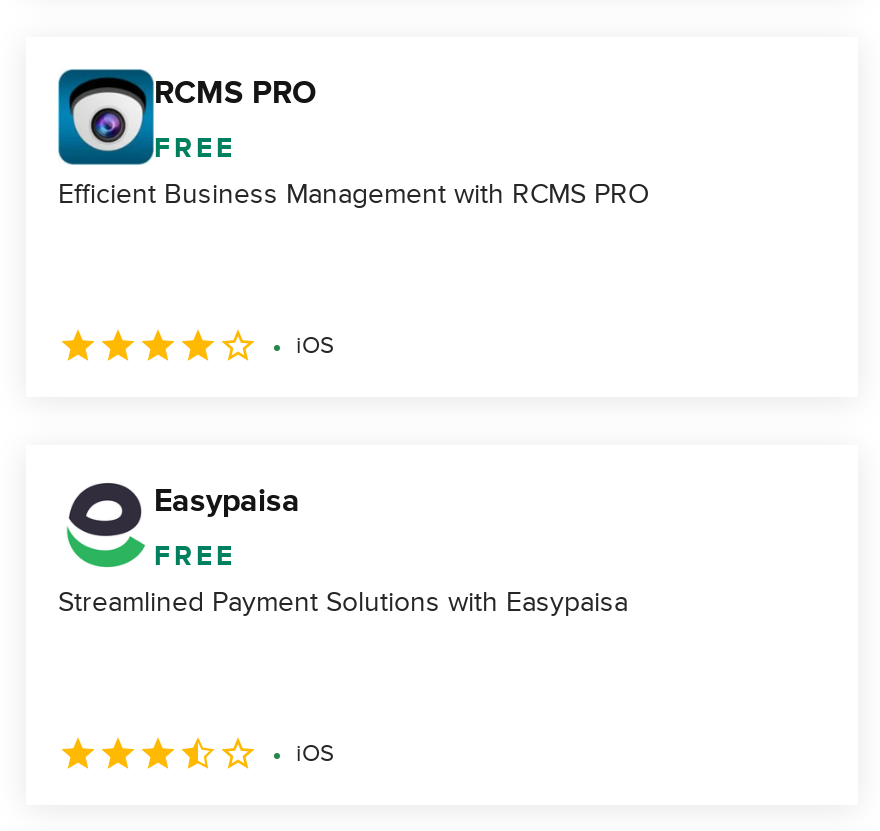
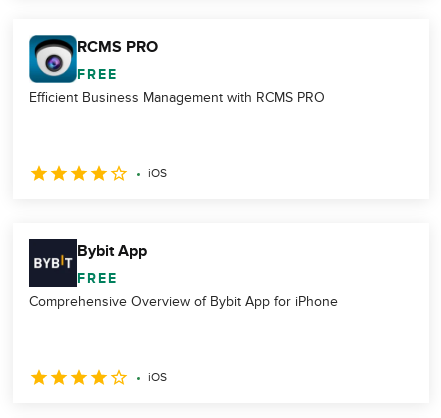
[58,477,300,571] [image] | Easypaisa -> [28,238,147,286] [image] | Bybit App
[58,585,628,619] Streamlined Payment Solutions with Easypaisa -> [29,293,338,310] Comprehensive Overview of Bybit App for iPhone

